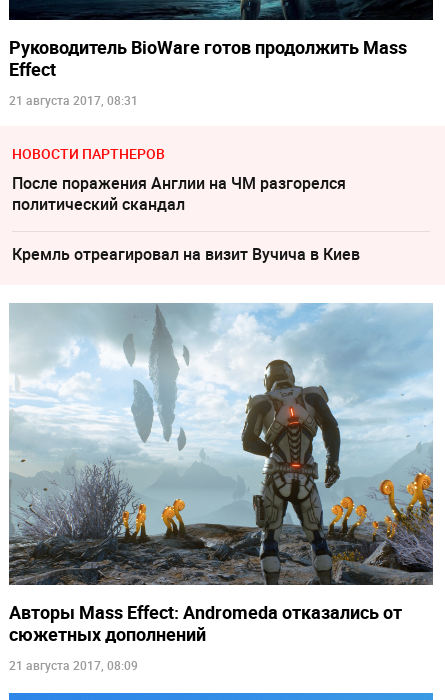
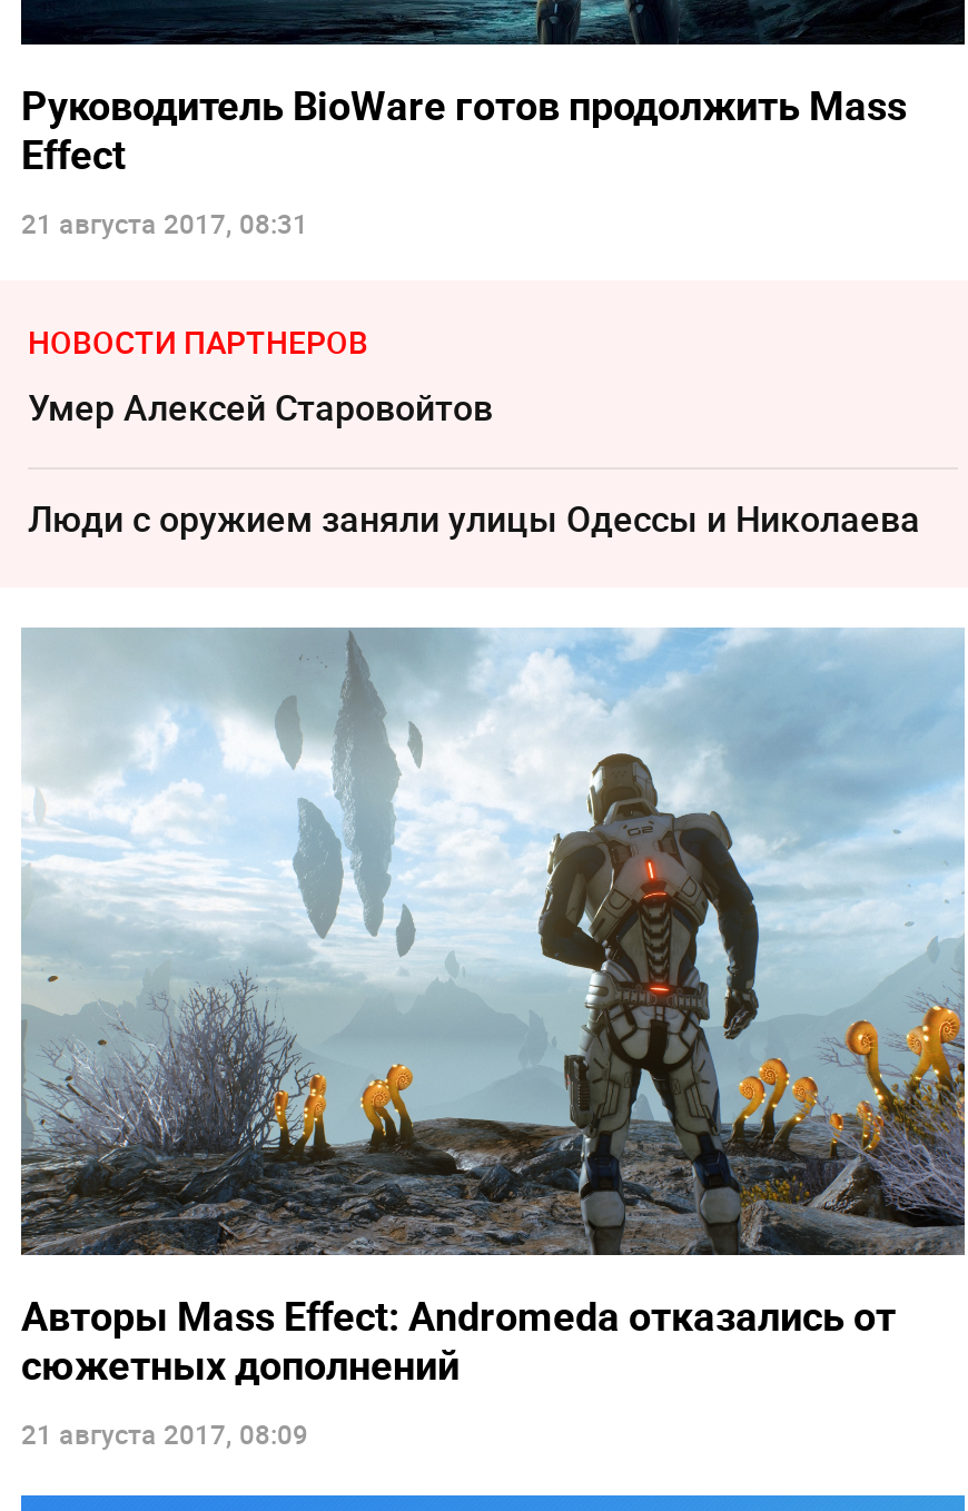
[12,172,346,215] После поражения Англии на ЧМ разгорелся | политический скандал -> [28,383,493,431] Умер Алексeй Старовойтов
[12,243,360,265] Кремль отреагировал на визит Вучича в Киев -> [28,494,920,543] Люди с оружием заняли улицы Одессы и Николаева

